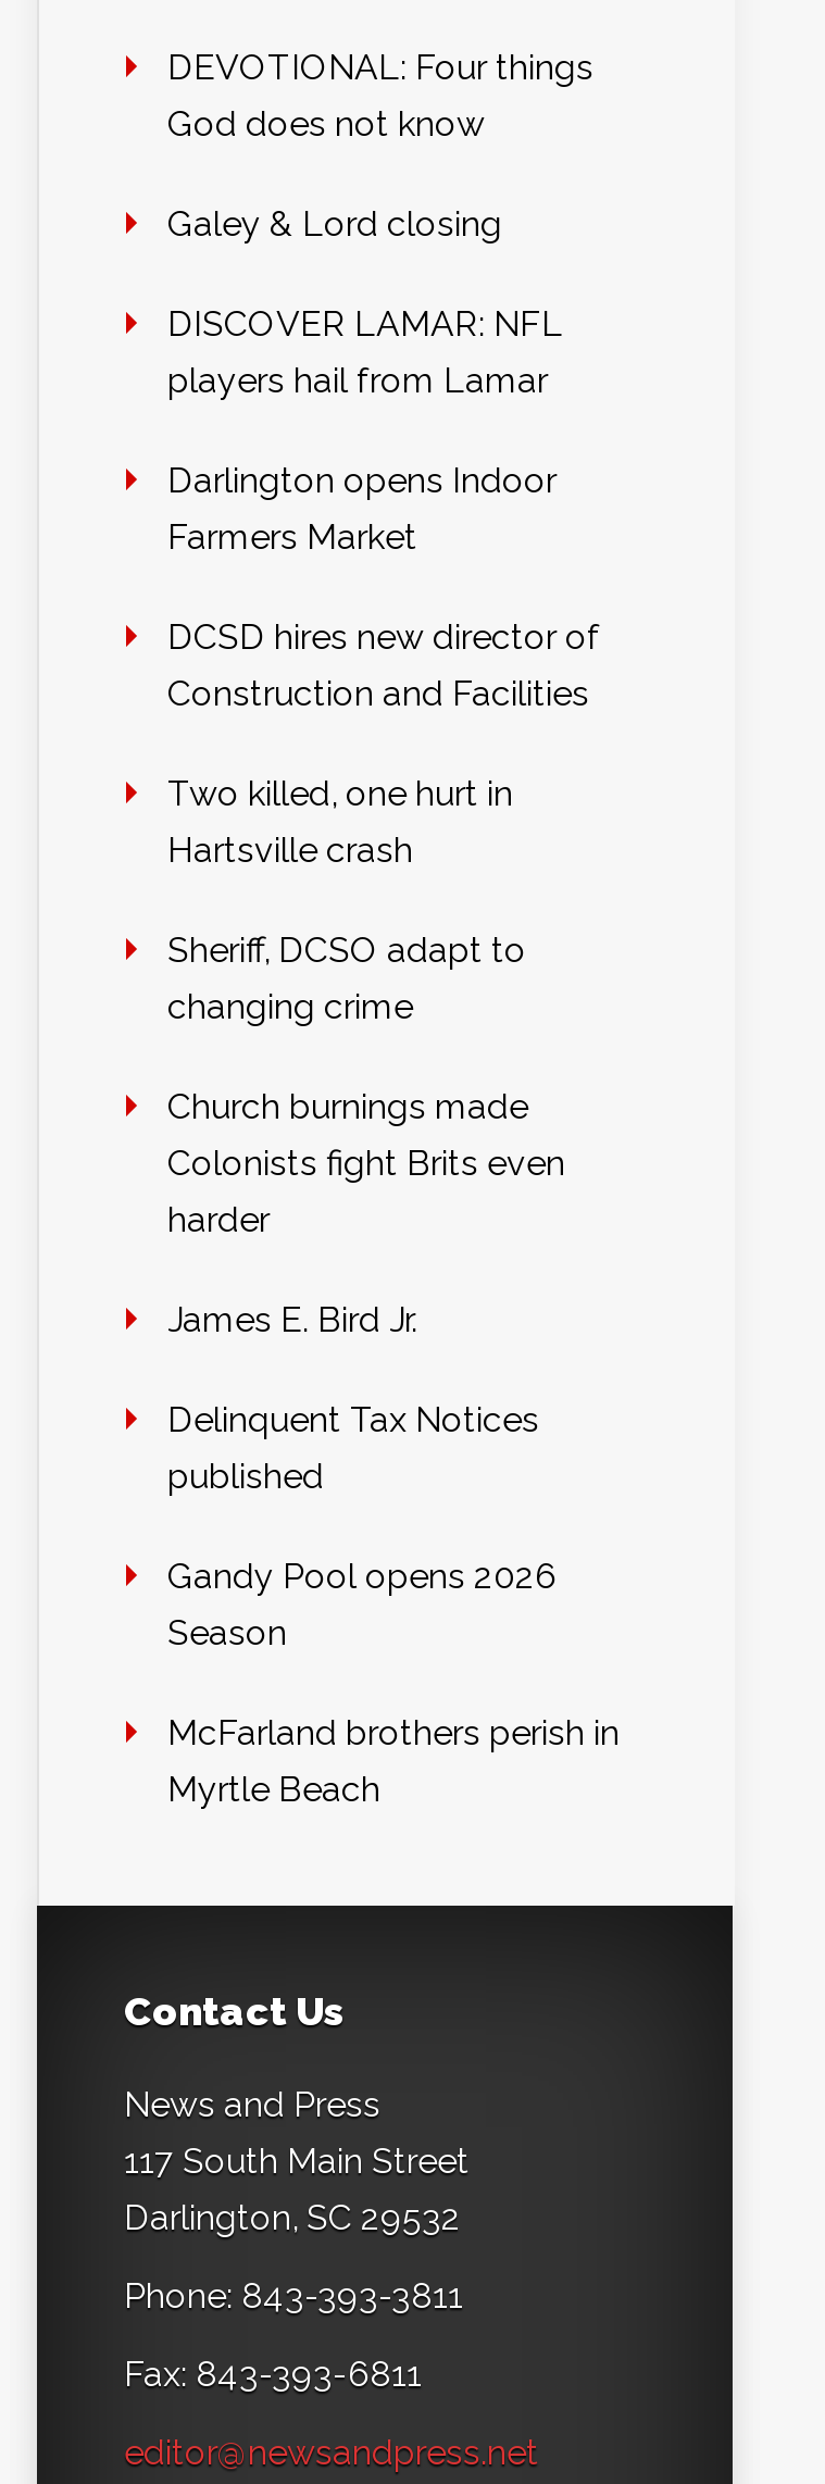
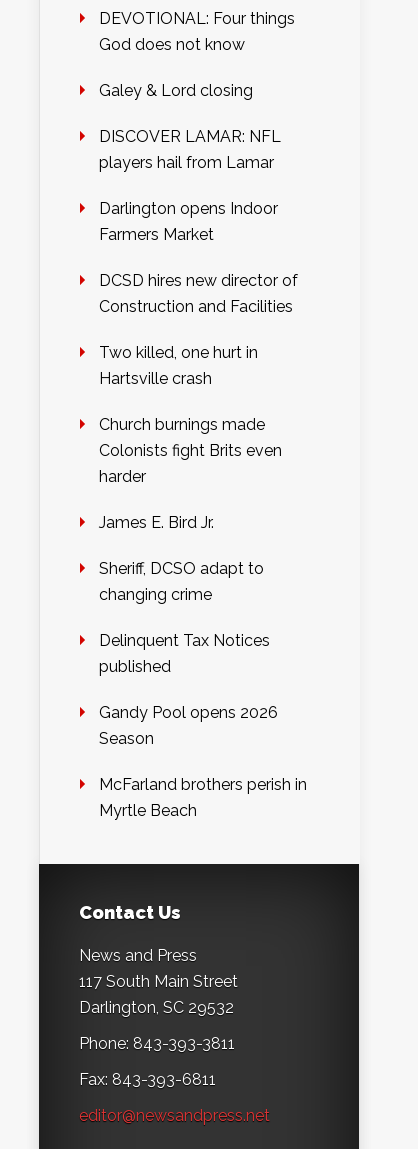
moved [167,930,526,1028] -> [99,559,264,604]: Sheriff, DCSO adapt to | changing crime
moved [167,1087,565,1341] -> [99,415,282,532]: Church burnings made | Colonists fight Brits even | harder | James E. Bird Jr.

